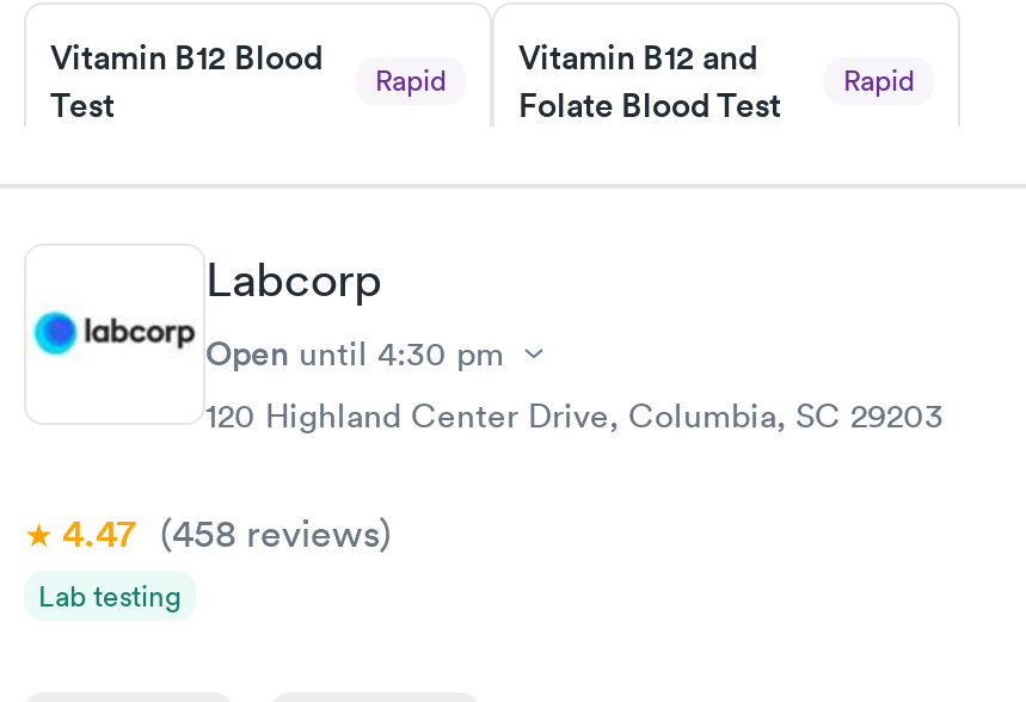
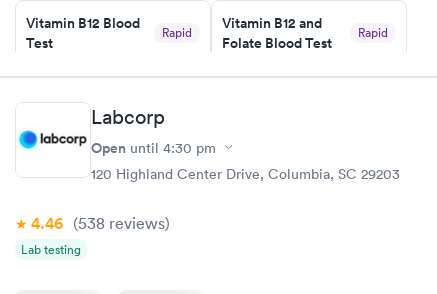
[62,508,392,558] 4.47 (458 reviews) -> [31,213,170,234] 4.46 (538 reviews)

